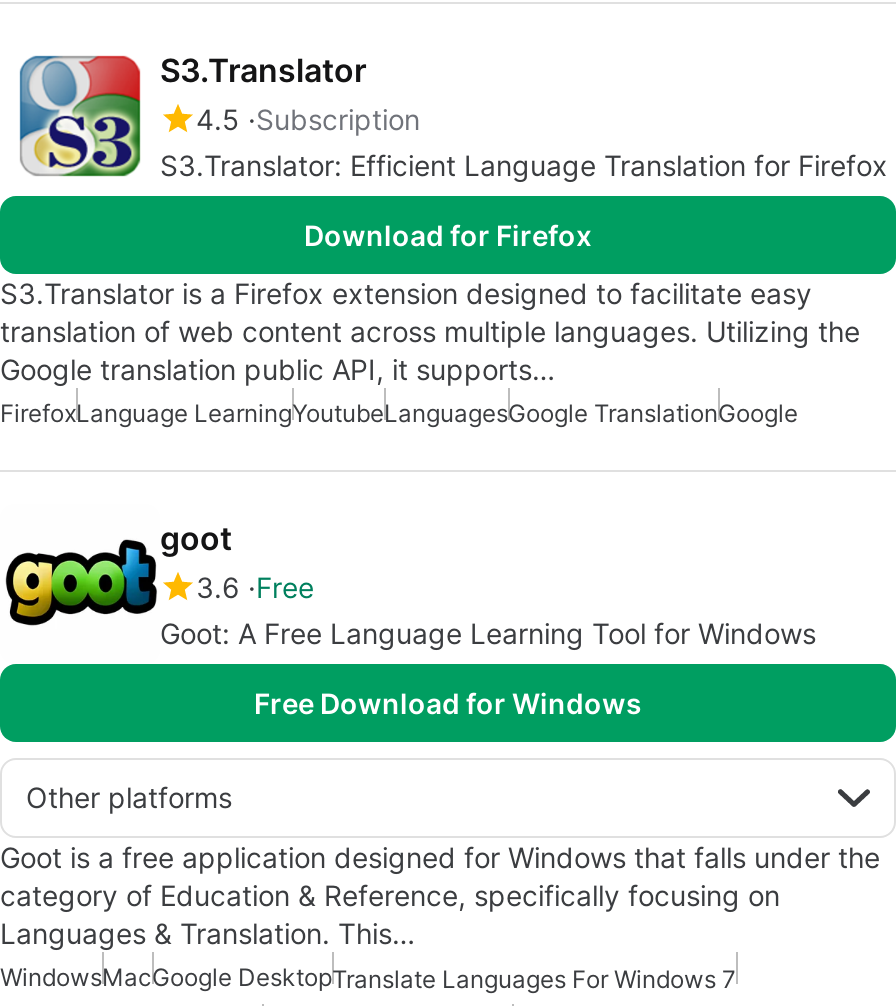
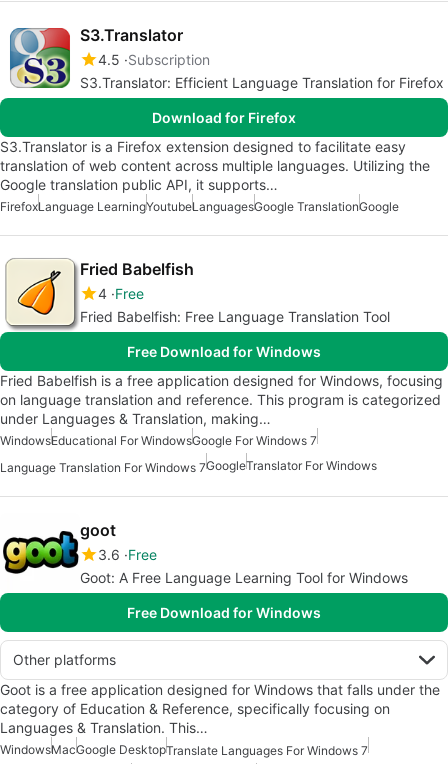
none -> [0,258,443,475] [image] | Fried Babelfish | 4 Free | Fried Babelfish: Free Language Translation Tool | Free Download for Windows | Fried Babelfish is a free application designed for Windows, focusing | on language translation and reference. This program is categorized | under Languages & Translation, making… | WindowsEducational For WindowsGoogle For Windows 7 | Language Translation For Windows 7GoogleTranslator For Windows

